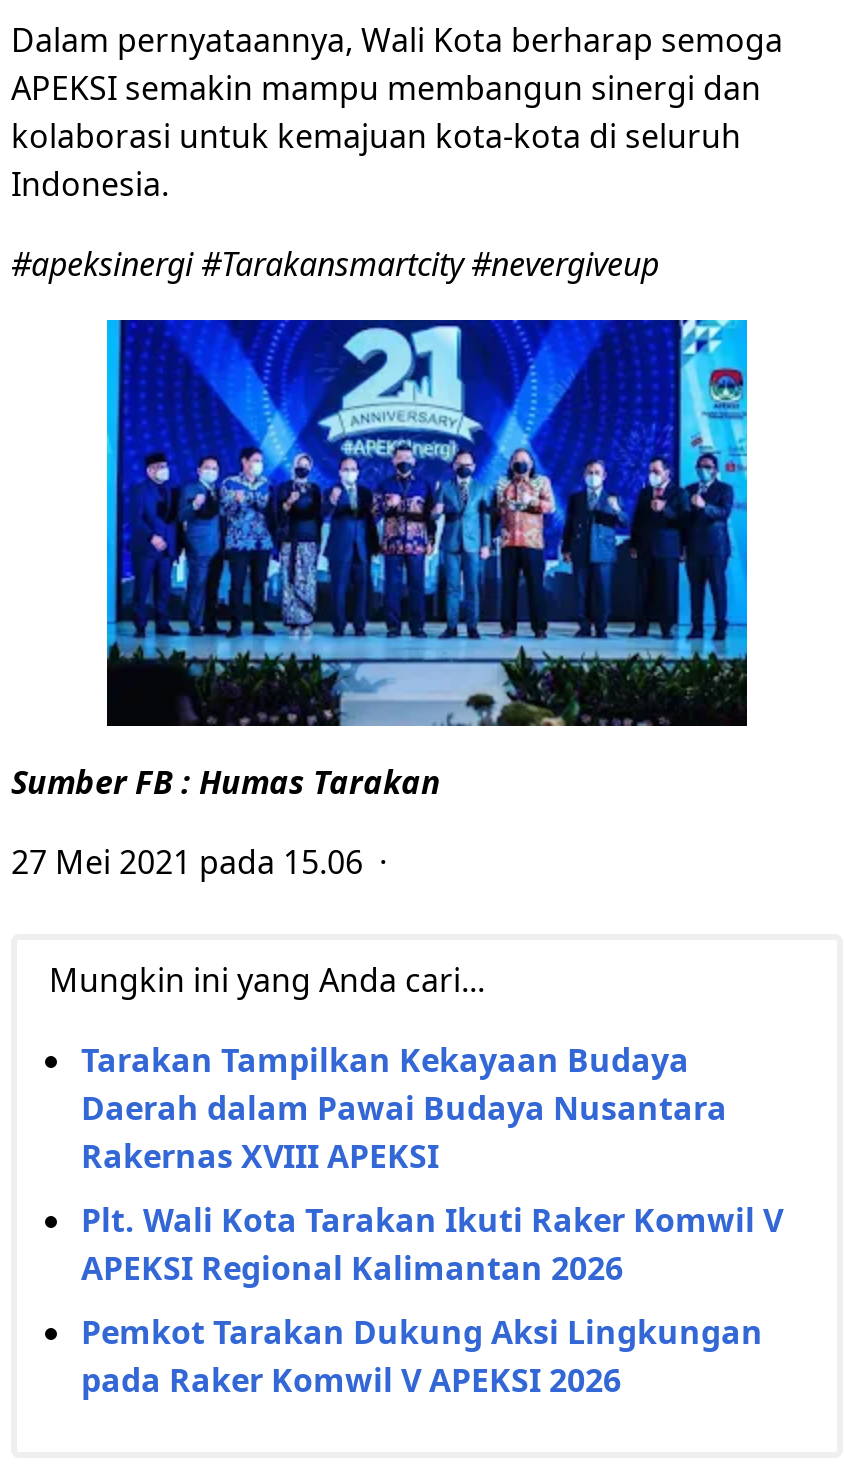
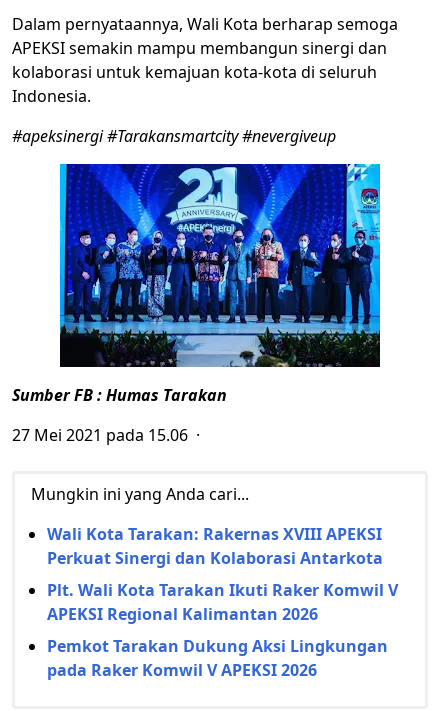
[81,1037,727,1177] Tarakan Tampilkan Kekayaan Budaya | Daerah dalam Pawai Budaya Nusantara | Rakernas XVIII APEKSI -> [47,523,383,569] Wali Kota Tarakan: Rakernas XVIII APEKSI | Perkuat Sinergi dan Kolaborasi Antarkota

